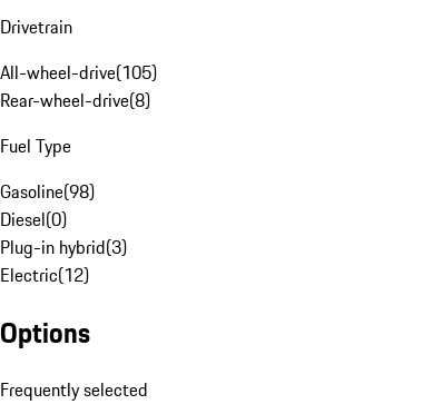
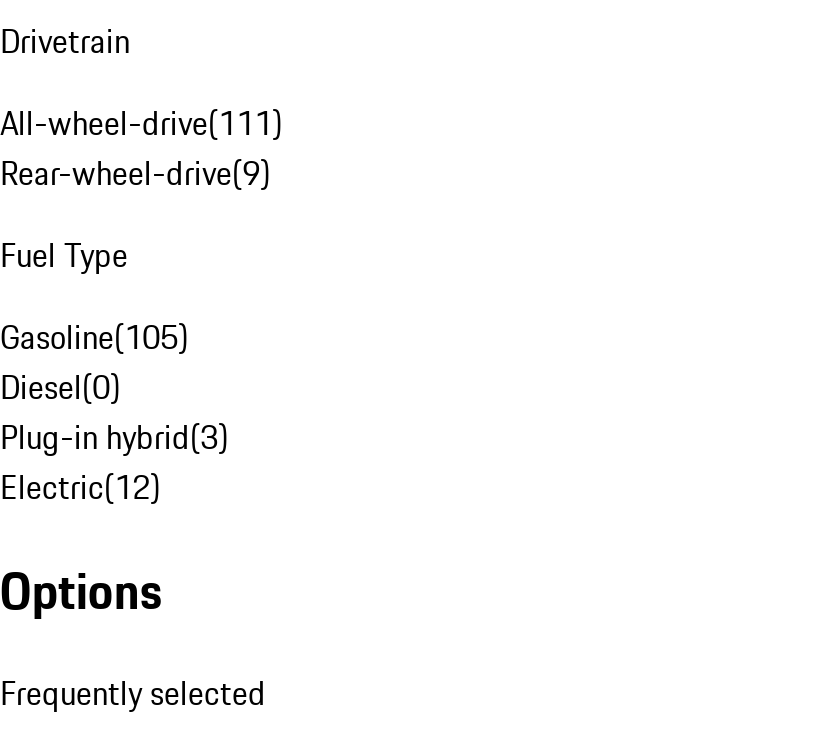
[0,59,157,86] All-wheel-drive(105) -> [0,100,282,148] All-wheel-drive(111)
[0,87,150,114] Rear-wheel-drive(8) -> [0,150,270,198] Rear-wheel-drive(9)
[0,179,95,205] Gasoline(98) -> [0,314,188,362] Gasoline(105)

